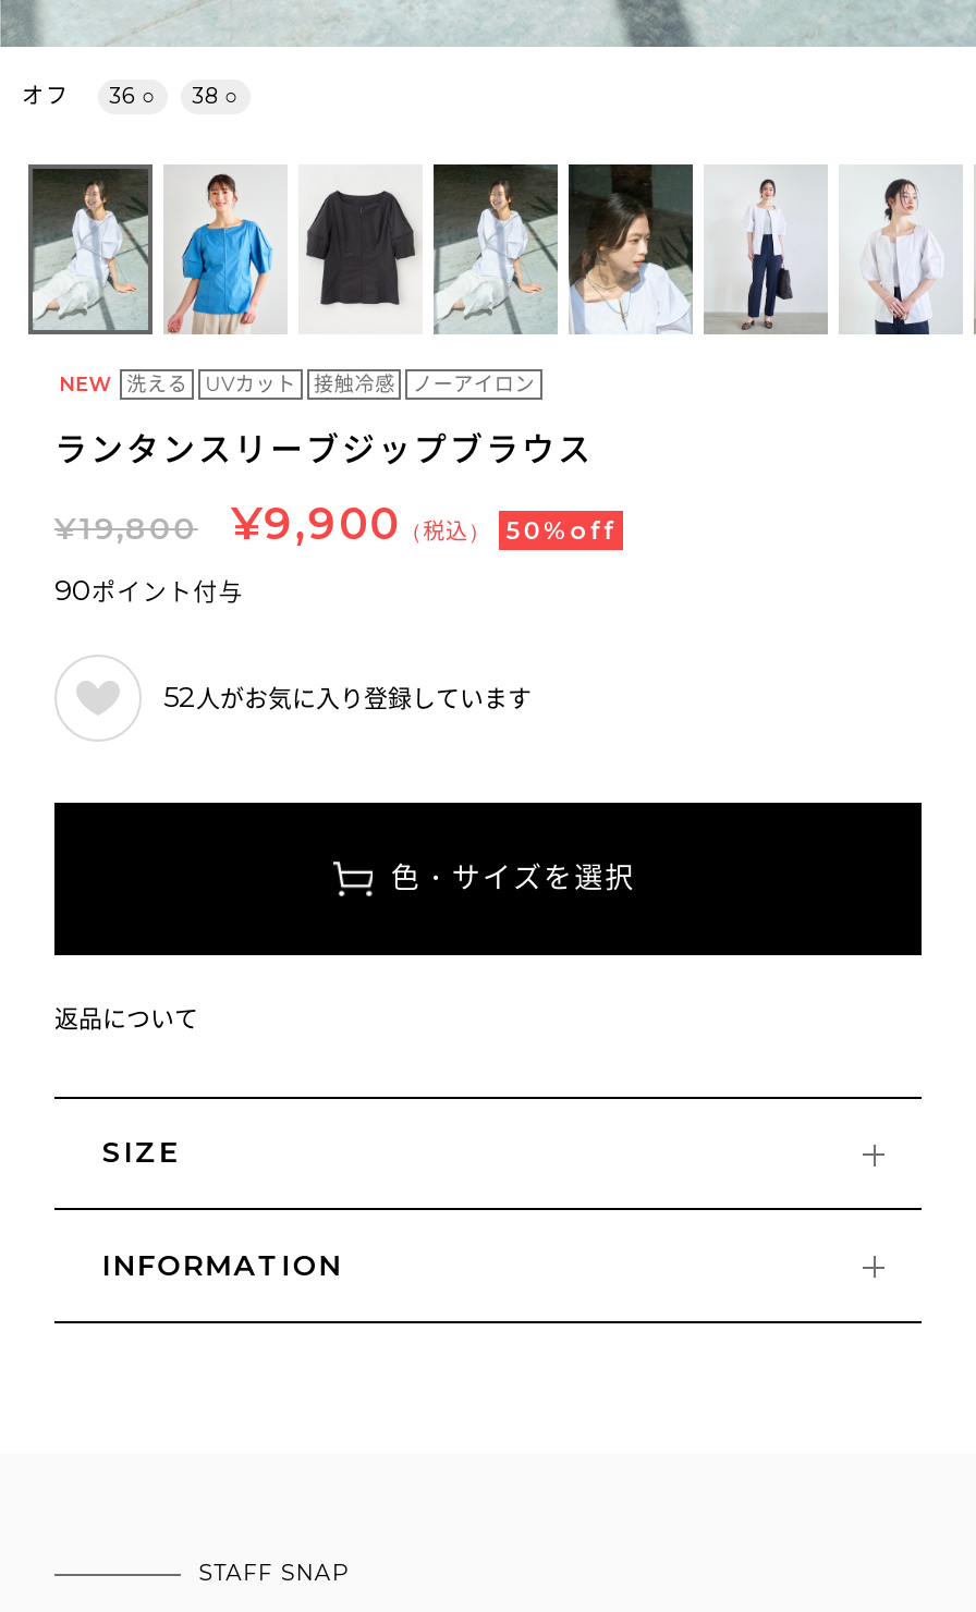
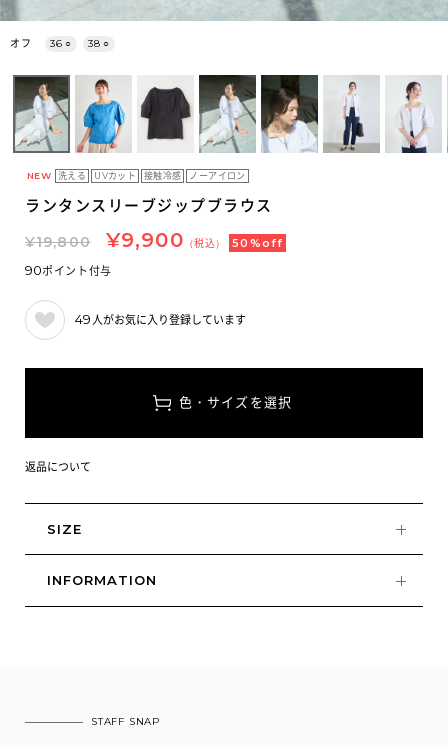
[163,678,532,713] 52人がお気に入り登録しています -> [75,311,246,327] 49人がお気に入り登録しています

